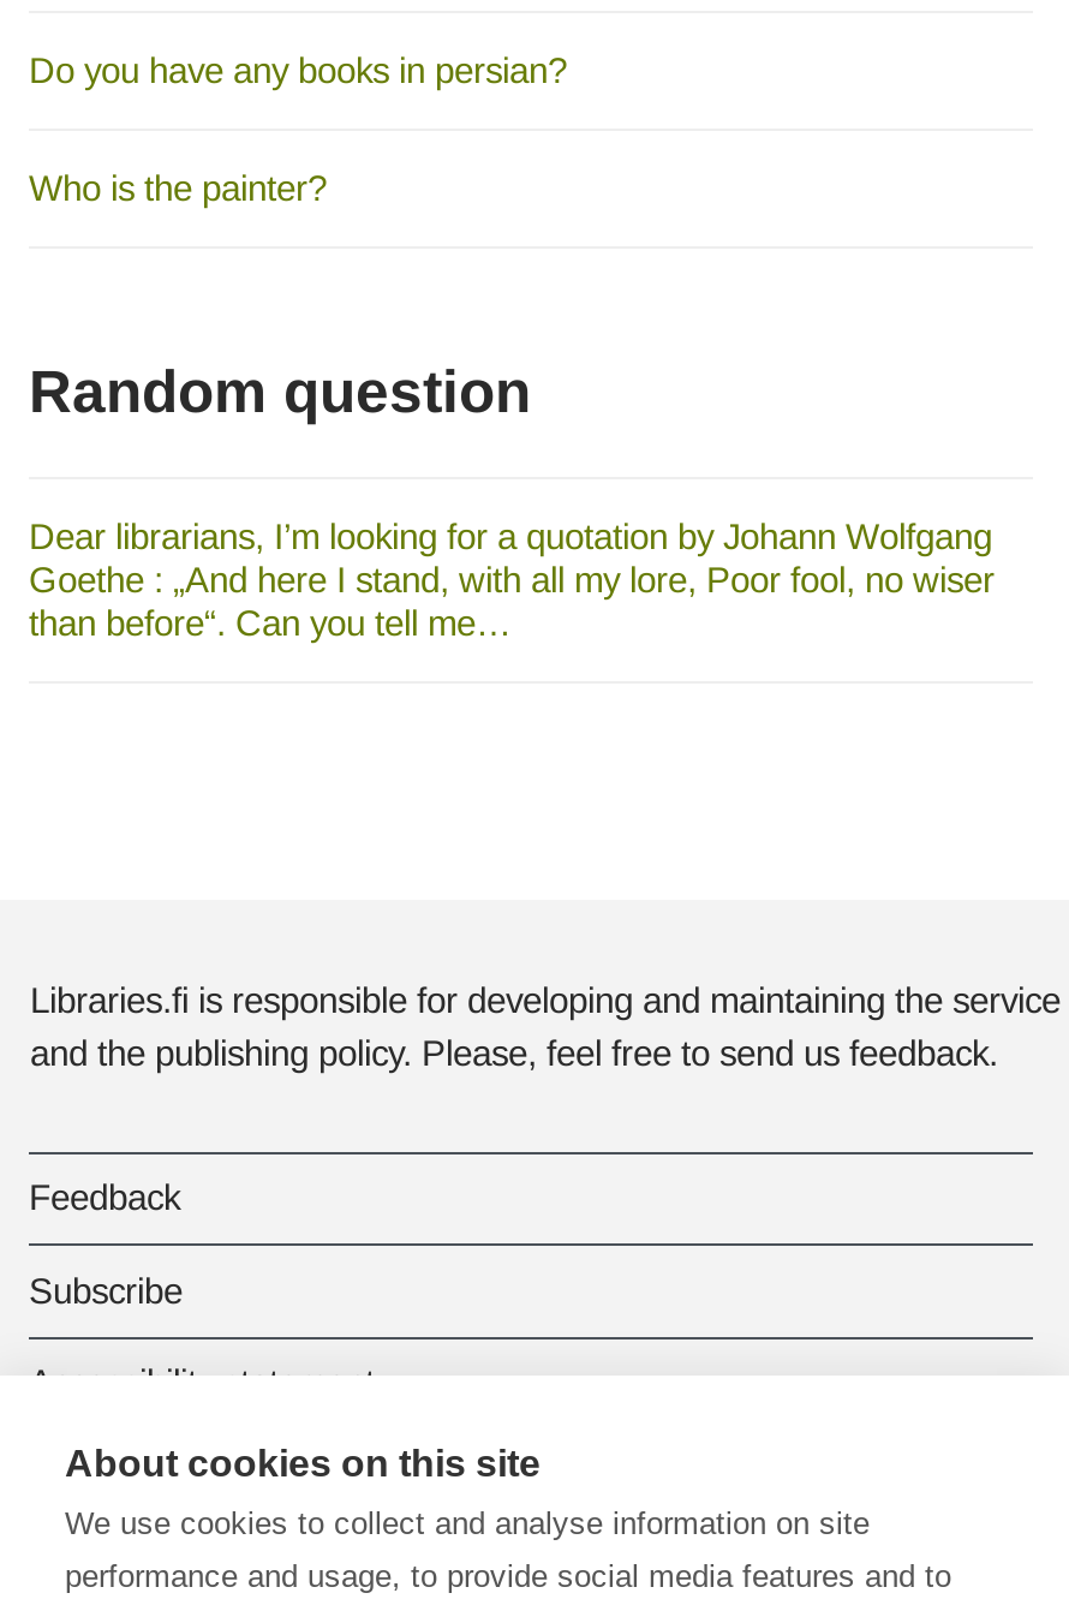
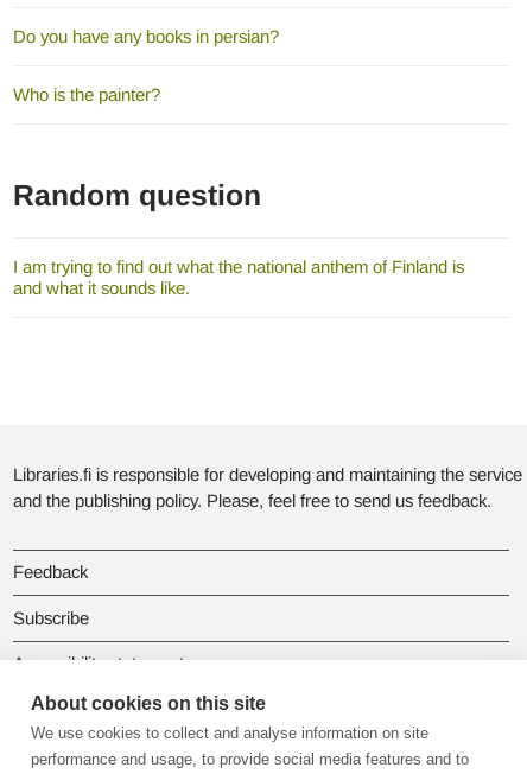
[29,516,995,644] Dear librarians, I’m looking for a quotation by Johann Wolfgang | Goethe : „And here I stand, with all my lore, Poor fool, no wiser | than before“. Can you tell me… -> [13,257,464,298] I am trying to find out what the national anthem of Finland is | and what it sounds like.

